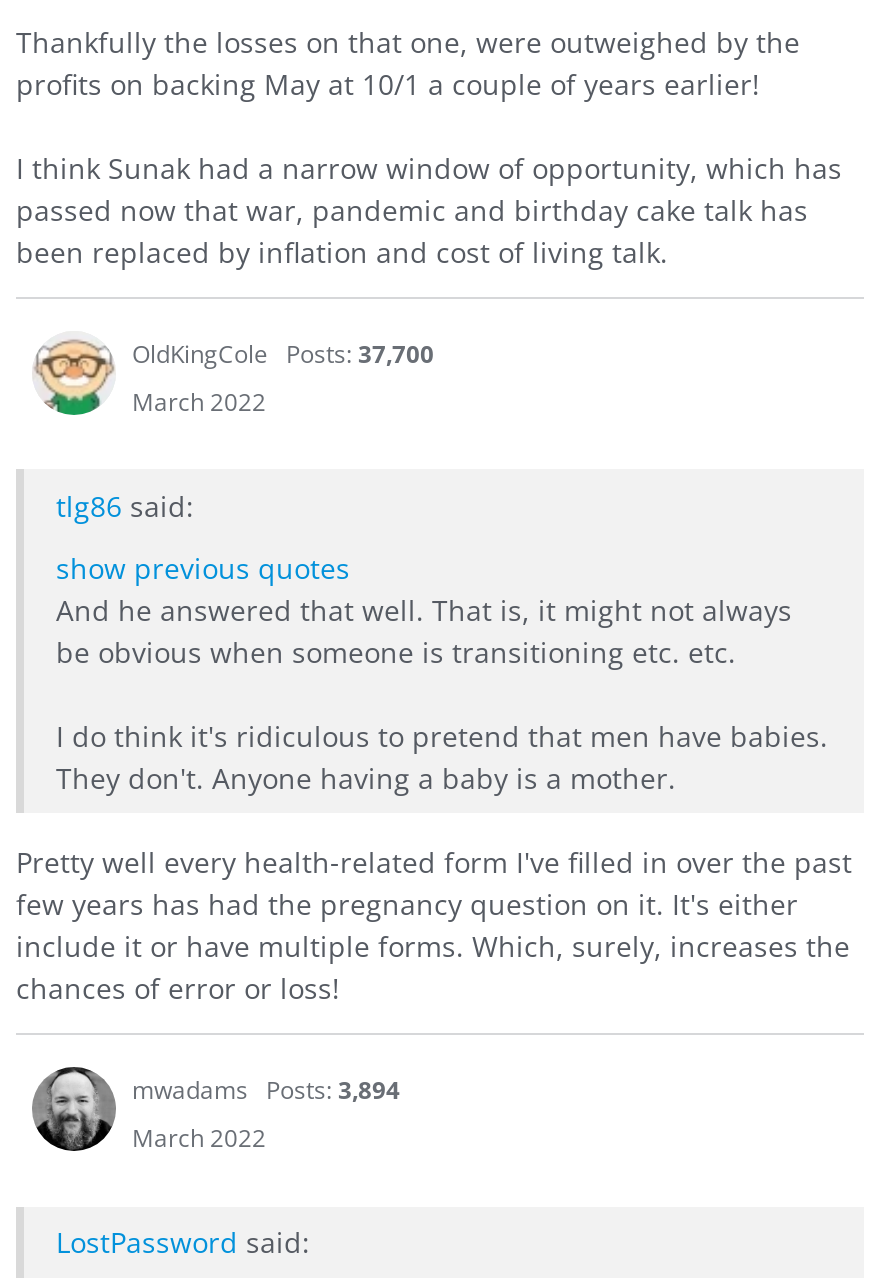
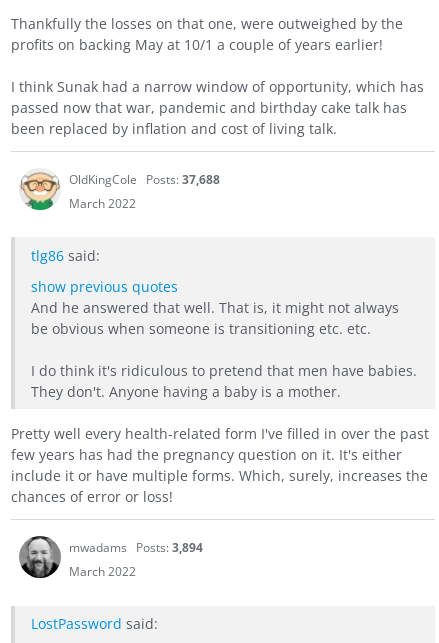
[132,336,434,370] OldKingCole Posts: 37,700 -> [69,170,220,187] OldKingCole Posts: 37,688

